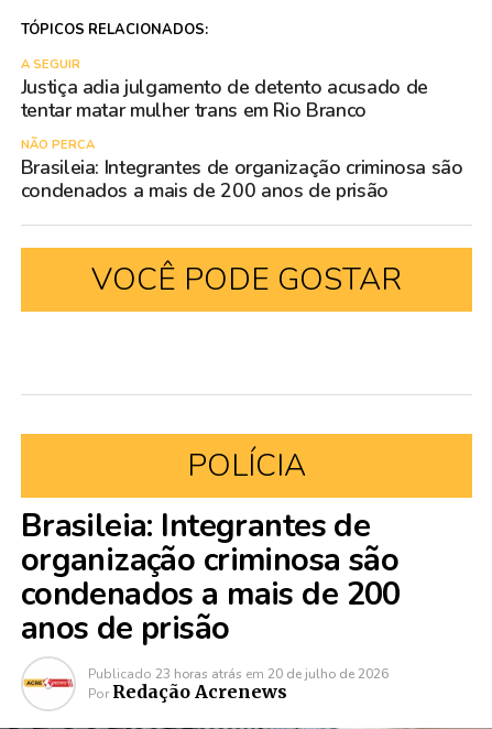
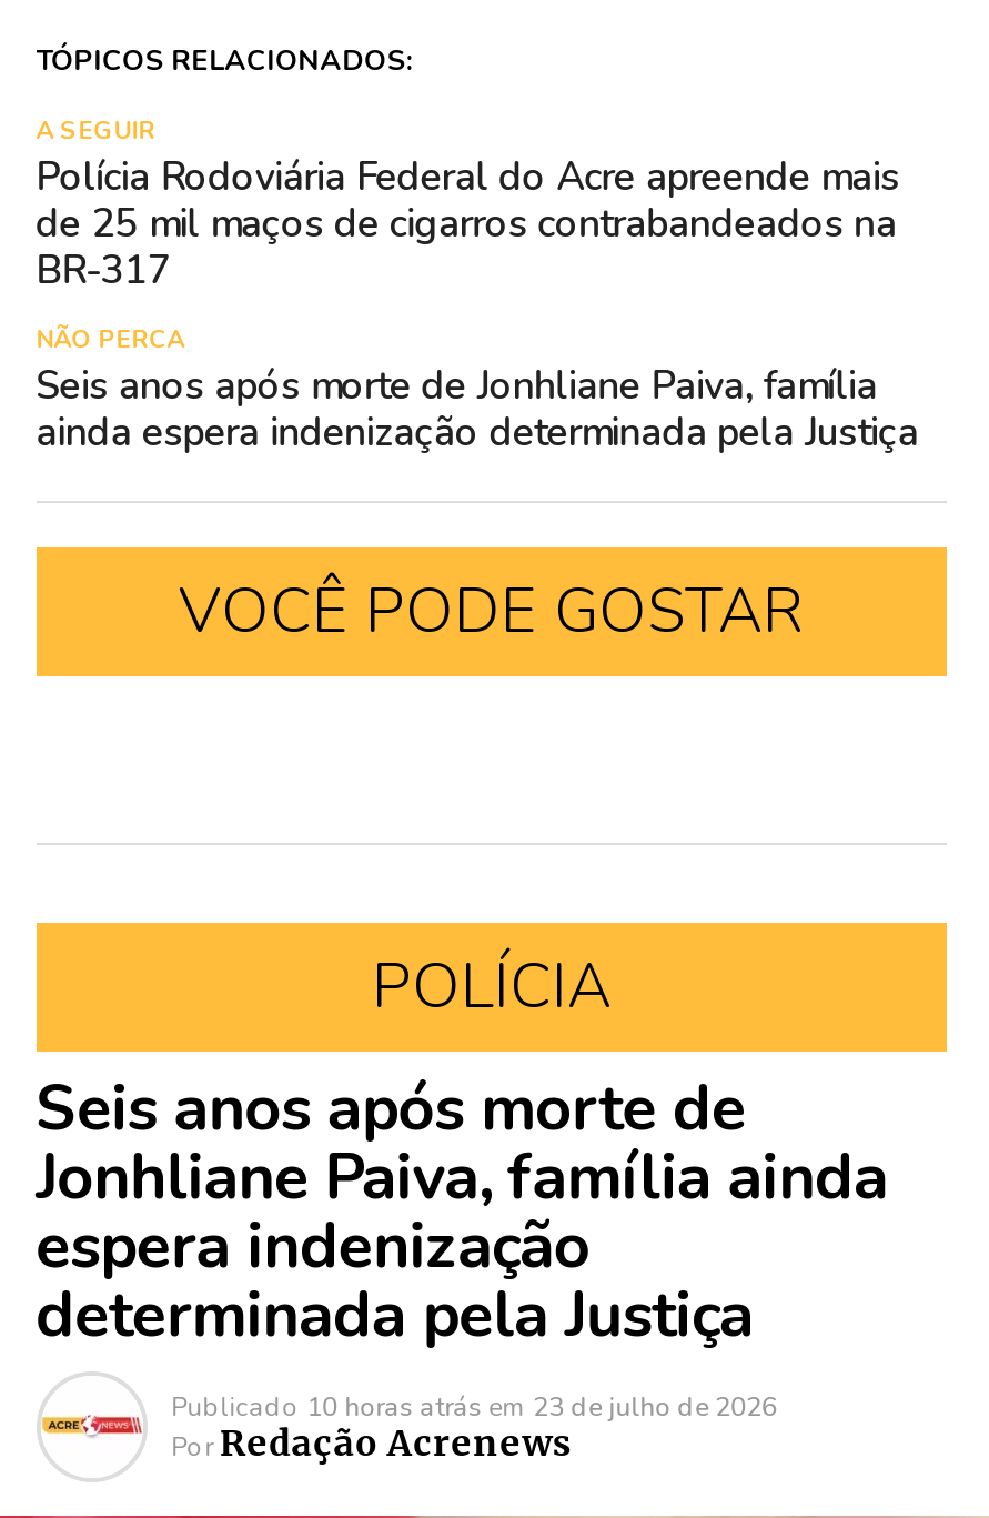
[21,74,428,123] Justiça adia julgamento de detento acusado de | tentar matar mulher trans em Rio Branco -> [36,150,900,296] Polícia Rodoviária Federal do Acre apreende mais | de 25 mil maços de cigarros contrabandeados na | BR-317
[21,154,463,204] Brasileia: Integrantes de organização criminosa são | condenados a mais de 200 anos de prisão -> [36,359,919,459] Seis anos após morte de Jonhliane Paiva, família | ainda espera indenização determinada pela Justiça
[21,504,400,683] Brasileia: Integrantes de | organização criminosa são | condenados a mais de 200 | anos de prisão | Publicado 23 horas atrás em 20 de julho de 2026 -> [36,1065,888,1425] Seis anos após morte de | Jonhliane Paiva, família ainda | espera indenização | determinada pela Justiça | Publicado 10 horas atrás em 23 de julho de 2026

